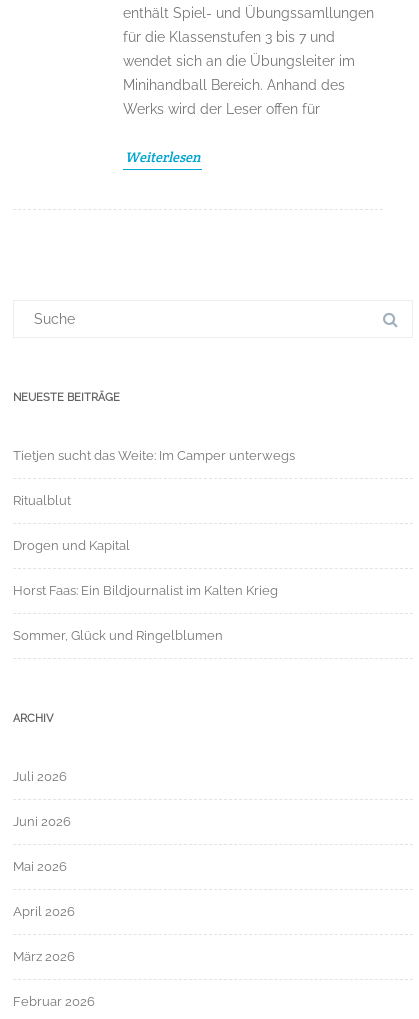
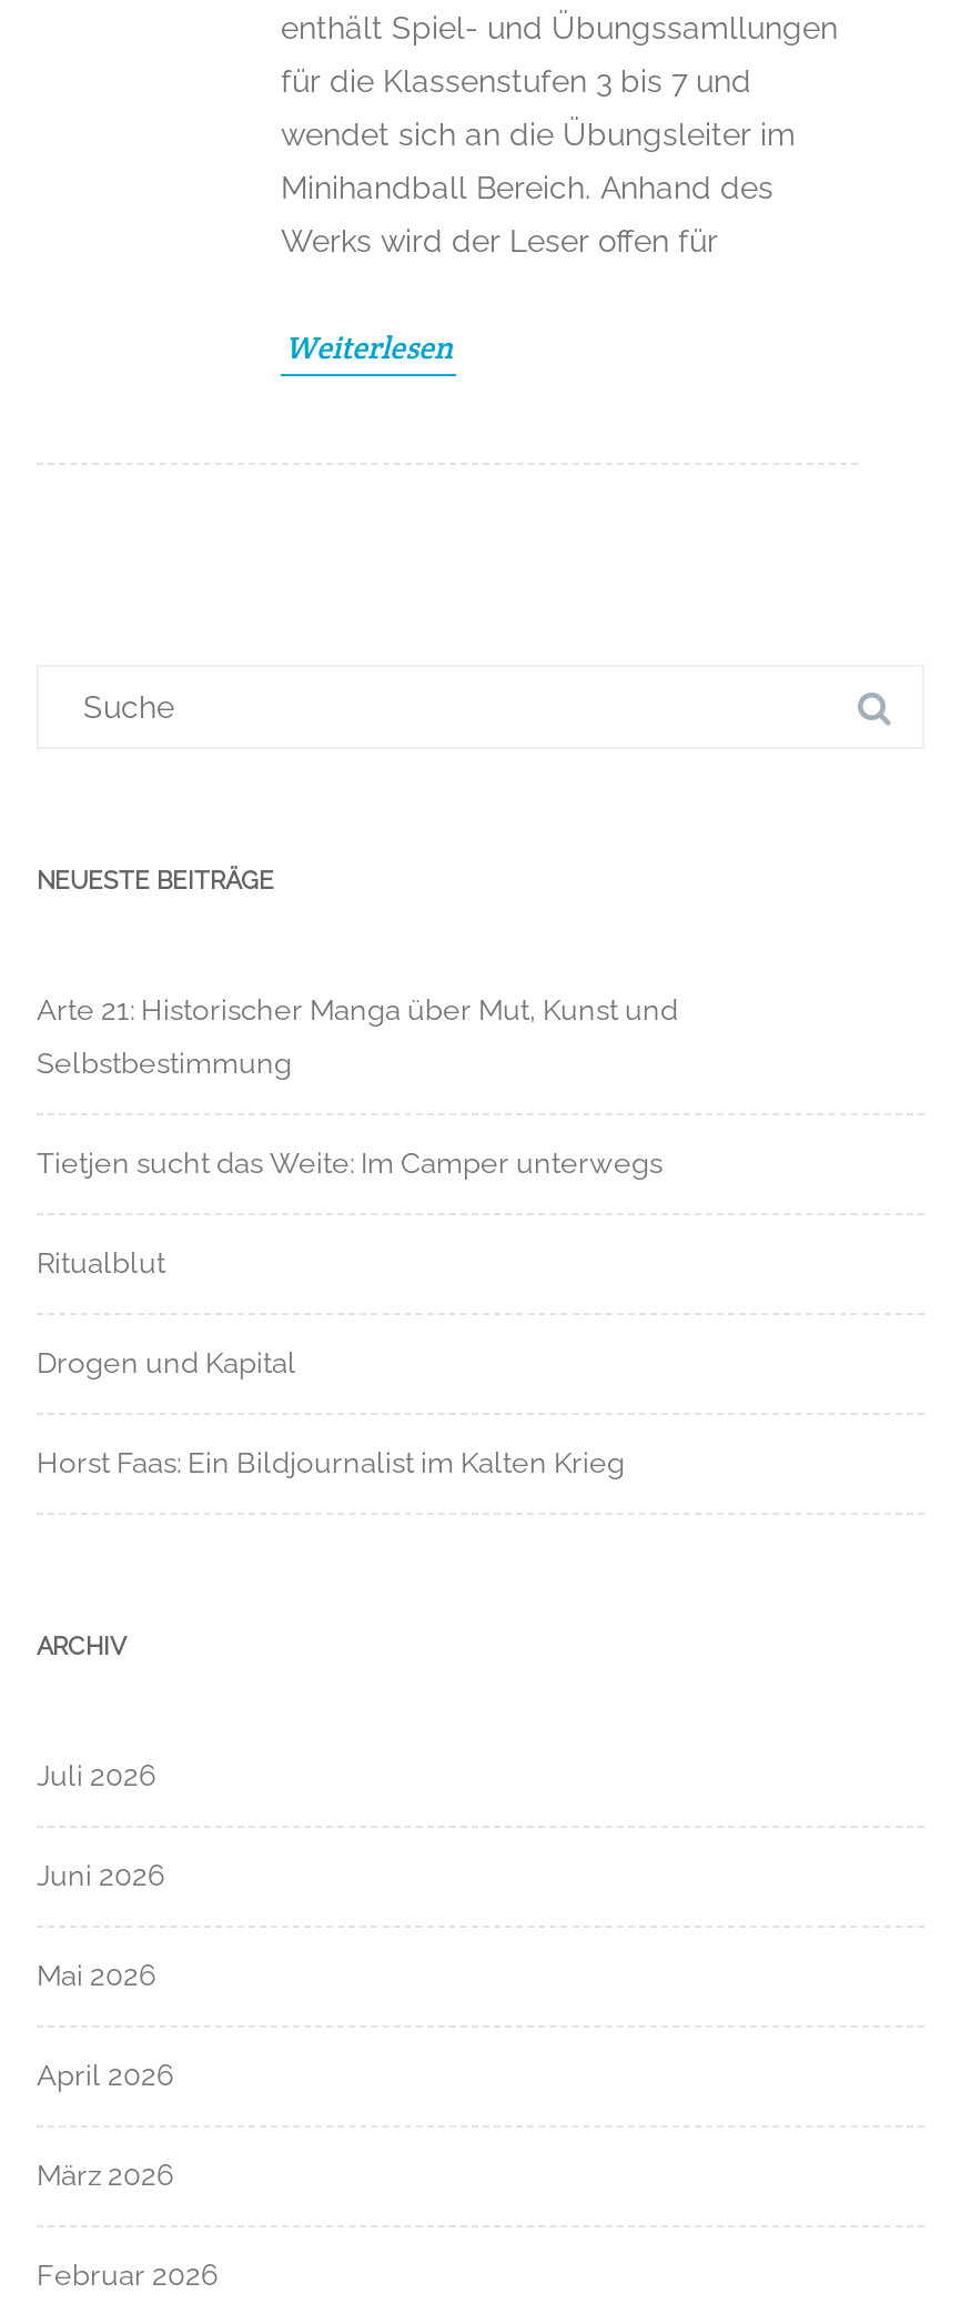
none -> [37,993,678,1080] Arte 21: Historischer Manga über Mut, Kunst und | Selbstbestimmung
moved [13,448,295,598] -> [37,1146,662,1479]: Tietjen sucht das Weite: Im Camper unterwegs | Ritualblut | Drogen und Kapital | Horst Faas: Ein Bildjournalist im Kalten Krieg
[13,628,223,643] Sommer, Glück und Ringelblumen -> none

